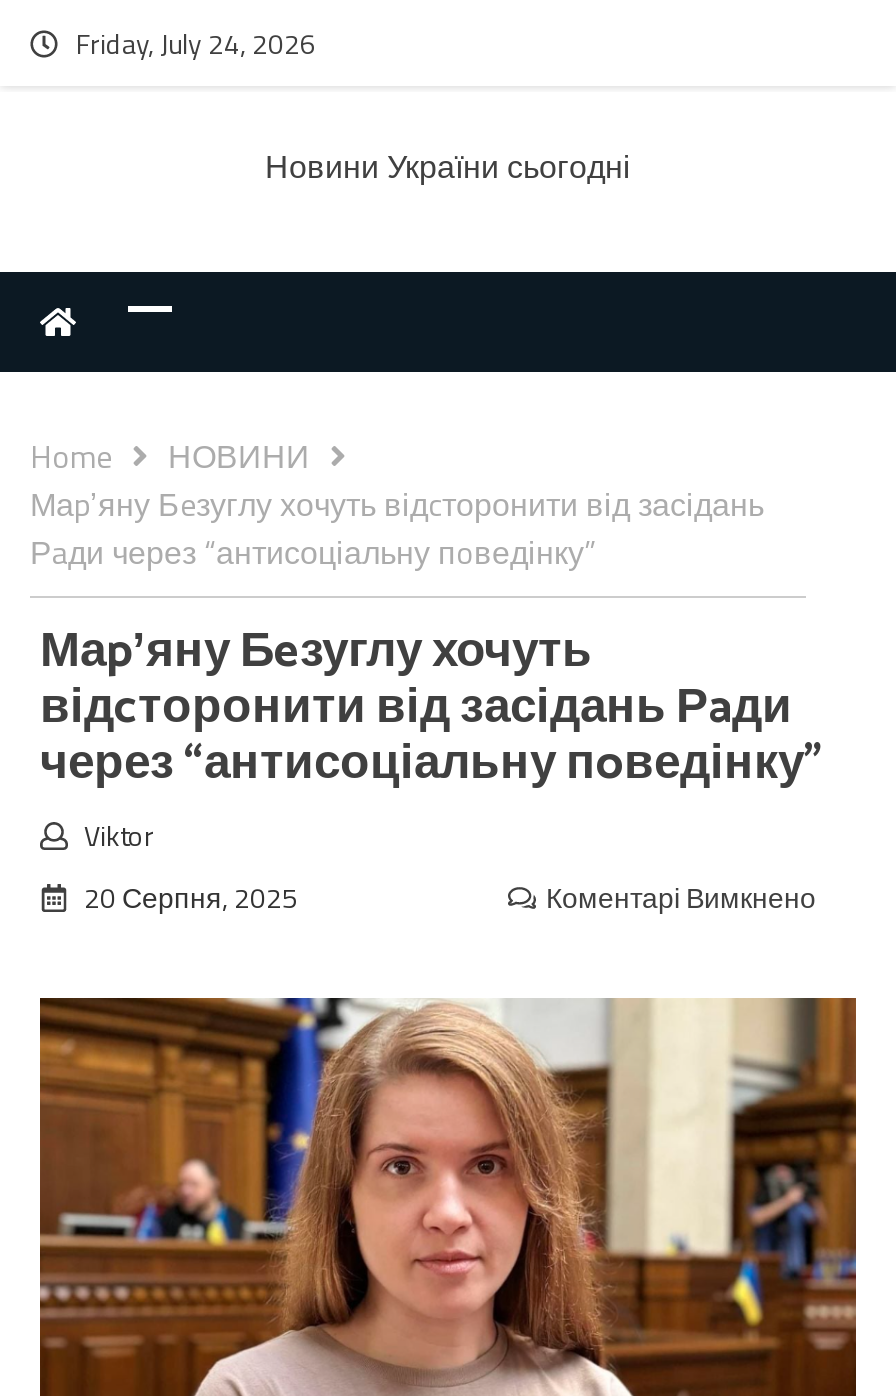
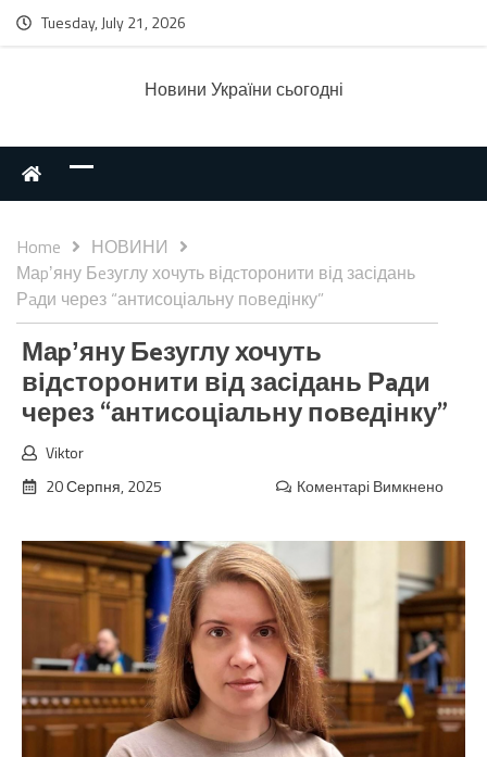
[76,22,316,64] Friday, July 24, 2026 -> [41,11,186,34] Tuesday, July 21, 2026

